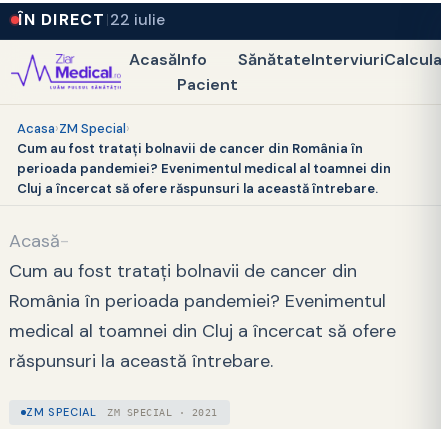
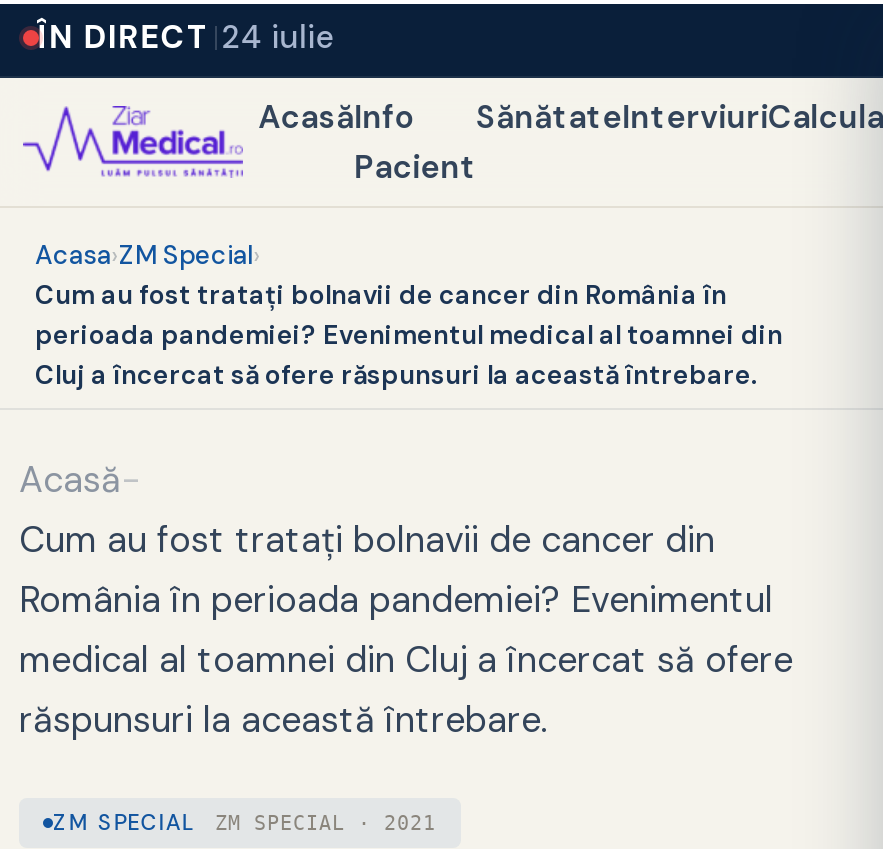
[18,9,165,30] ÎN DIRECT 22 iulie -> [37,16,333,58] ÎN DIRECT 24 iulie

